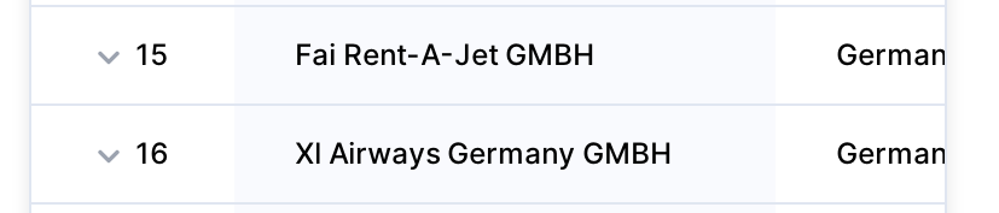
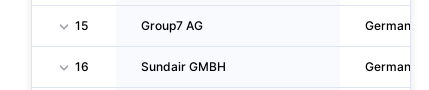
[295,37,595,73] Fai Rent-A-Jet GMBH -> [141,18,203,33] Group7 AG
[295,136,672,172] Xl Airways Germany GMBH -> [141,59,226,74] Sundair GMBH

